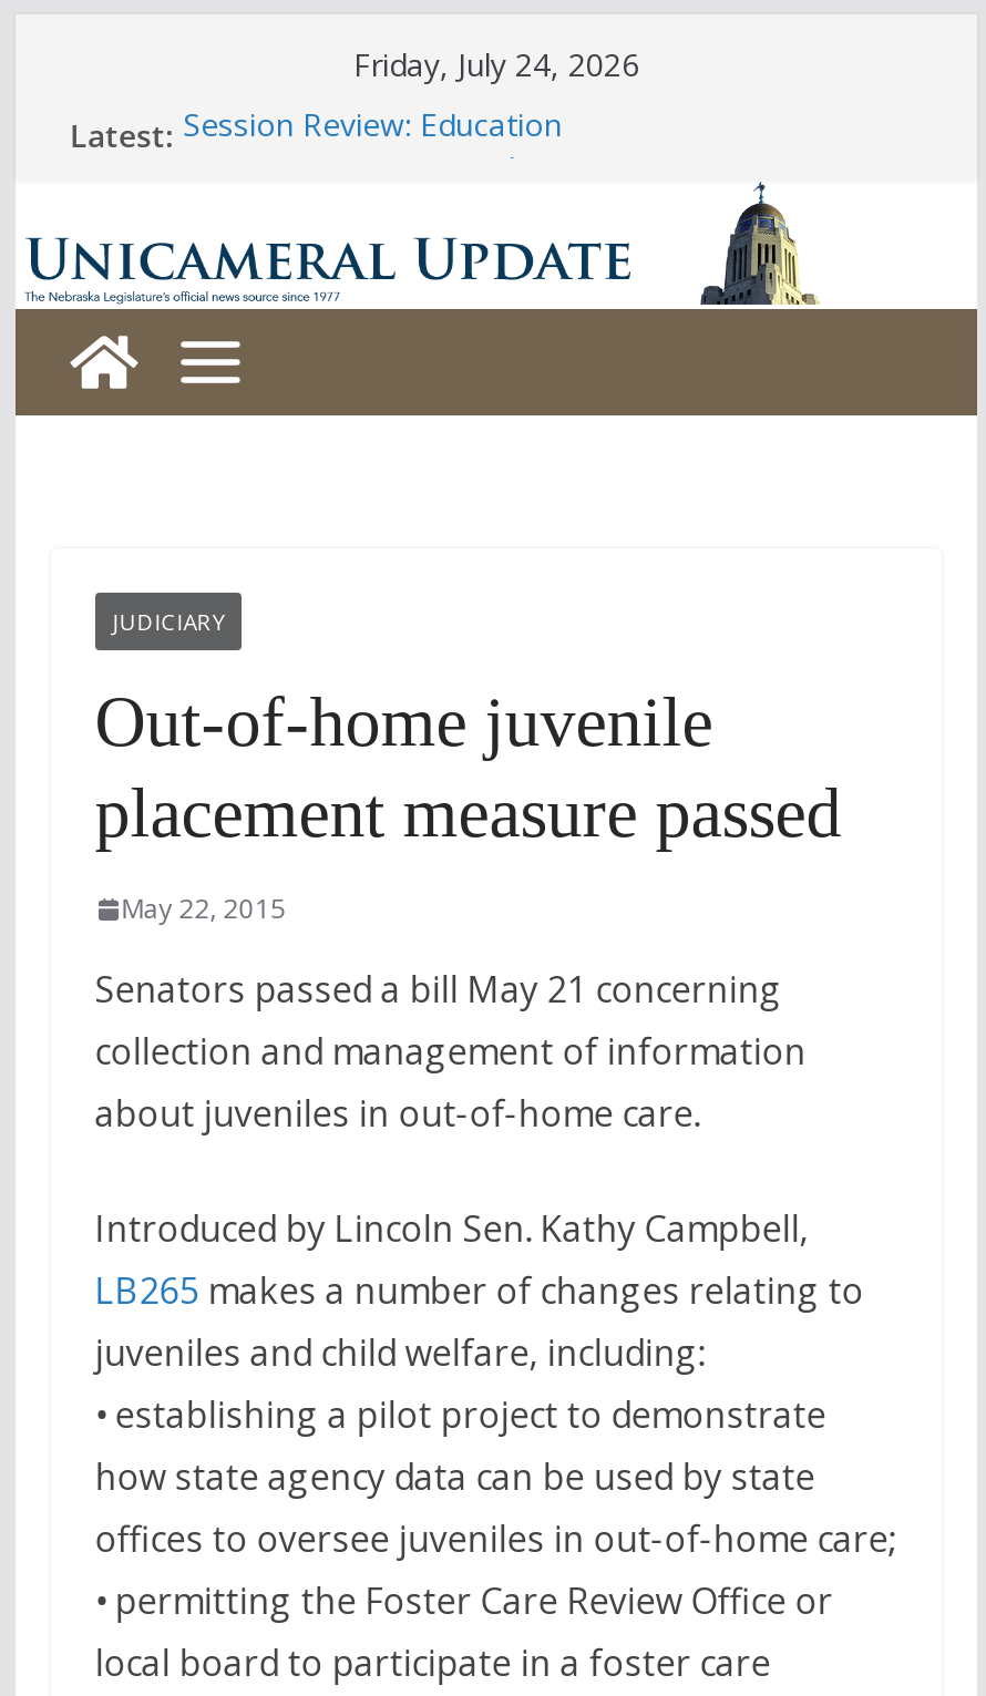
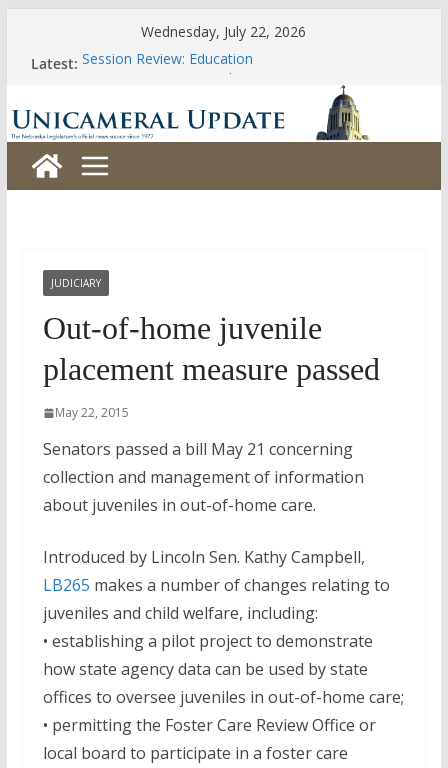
[353,43,639,85] Friday, July 24, 2026 -> [141,22,306,41] Wednesday, July 22, 2026

